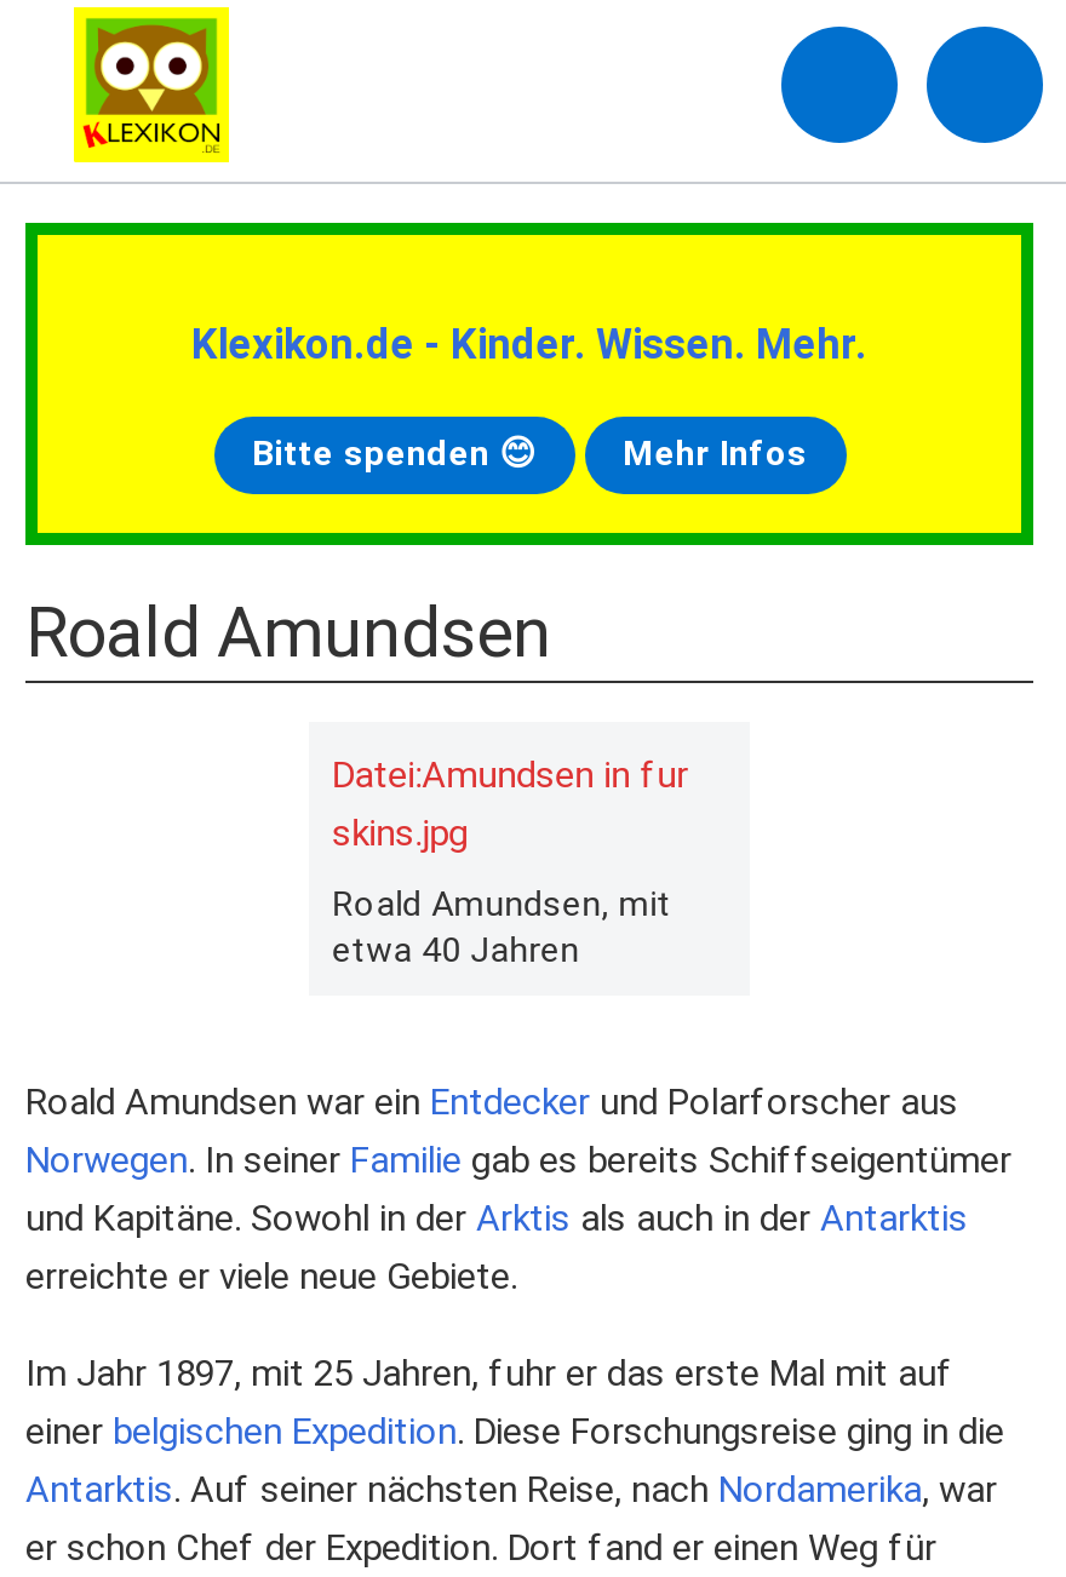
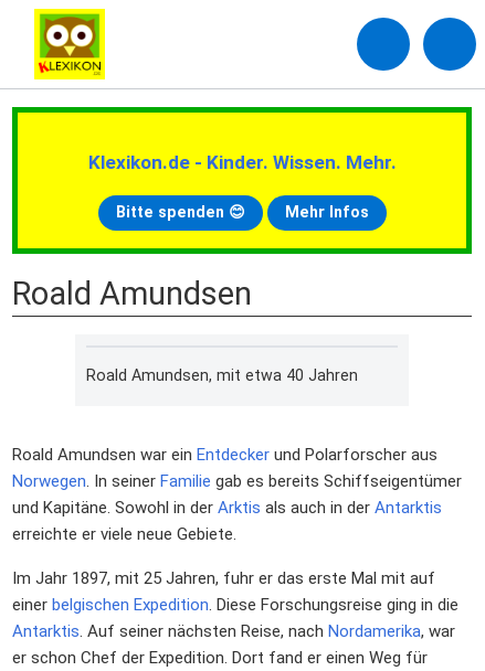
[332,752,688,968] Datei:Amundsen in fur | skins.jpg | Roald Amundsen, mit | etwa 40 Jahren -> [86,366,358,384] Roald Amundsen, mit etwa 40 Jahren

